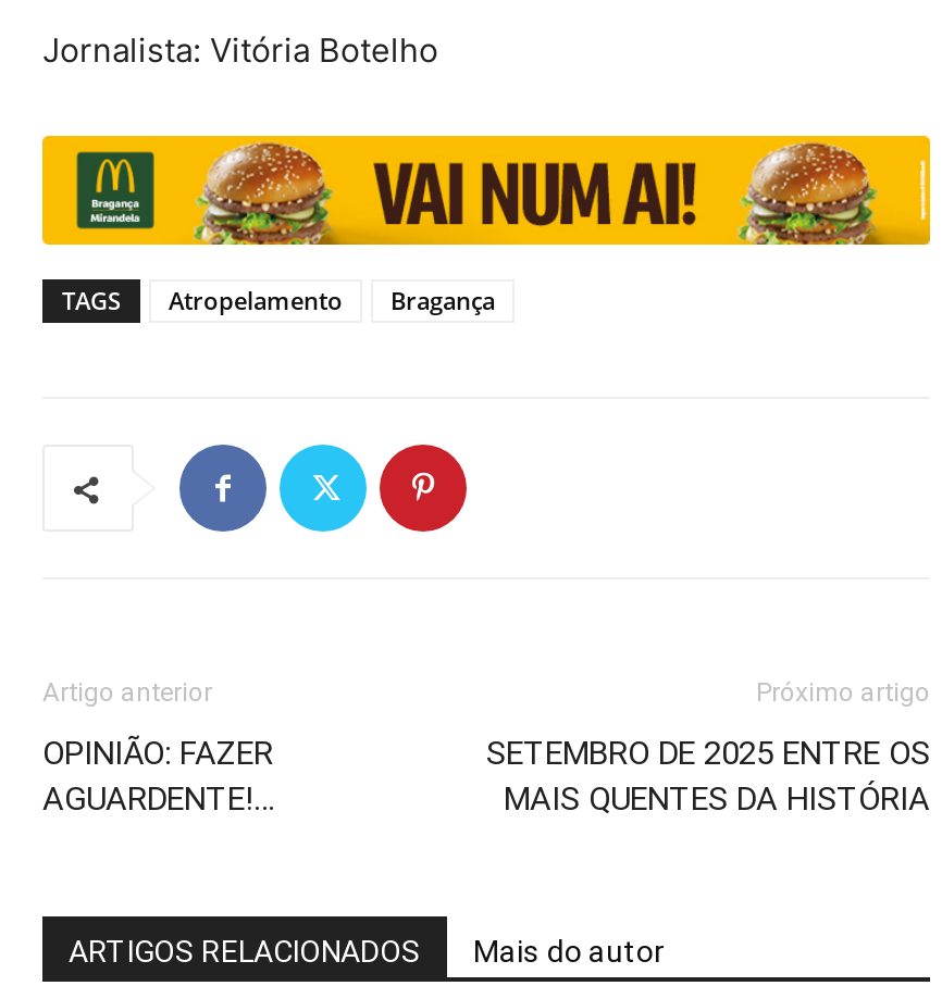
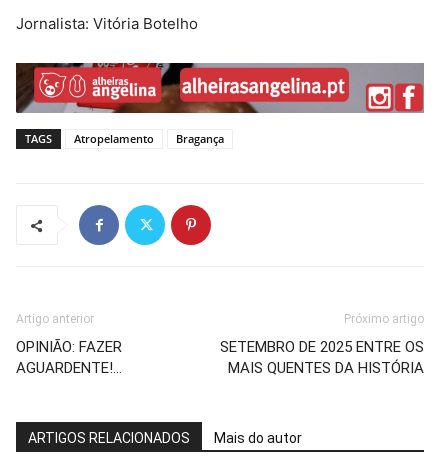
[40,134,932,247] [image] -> [15,62,425,114] [image]

